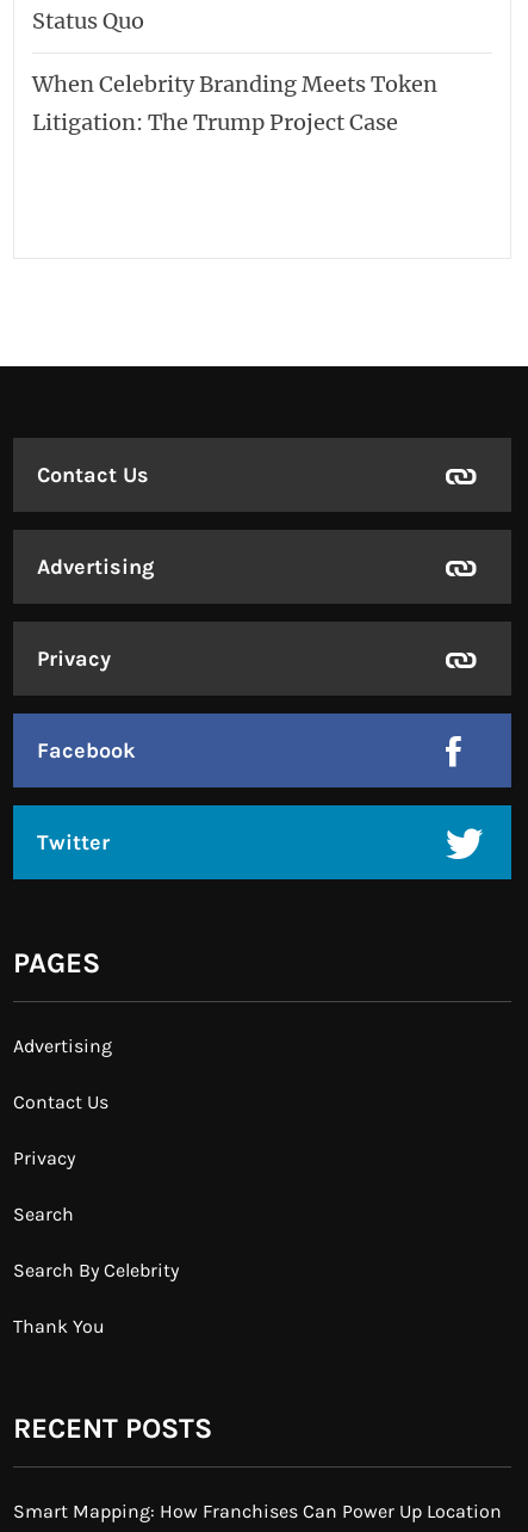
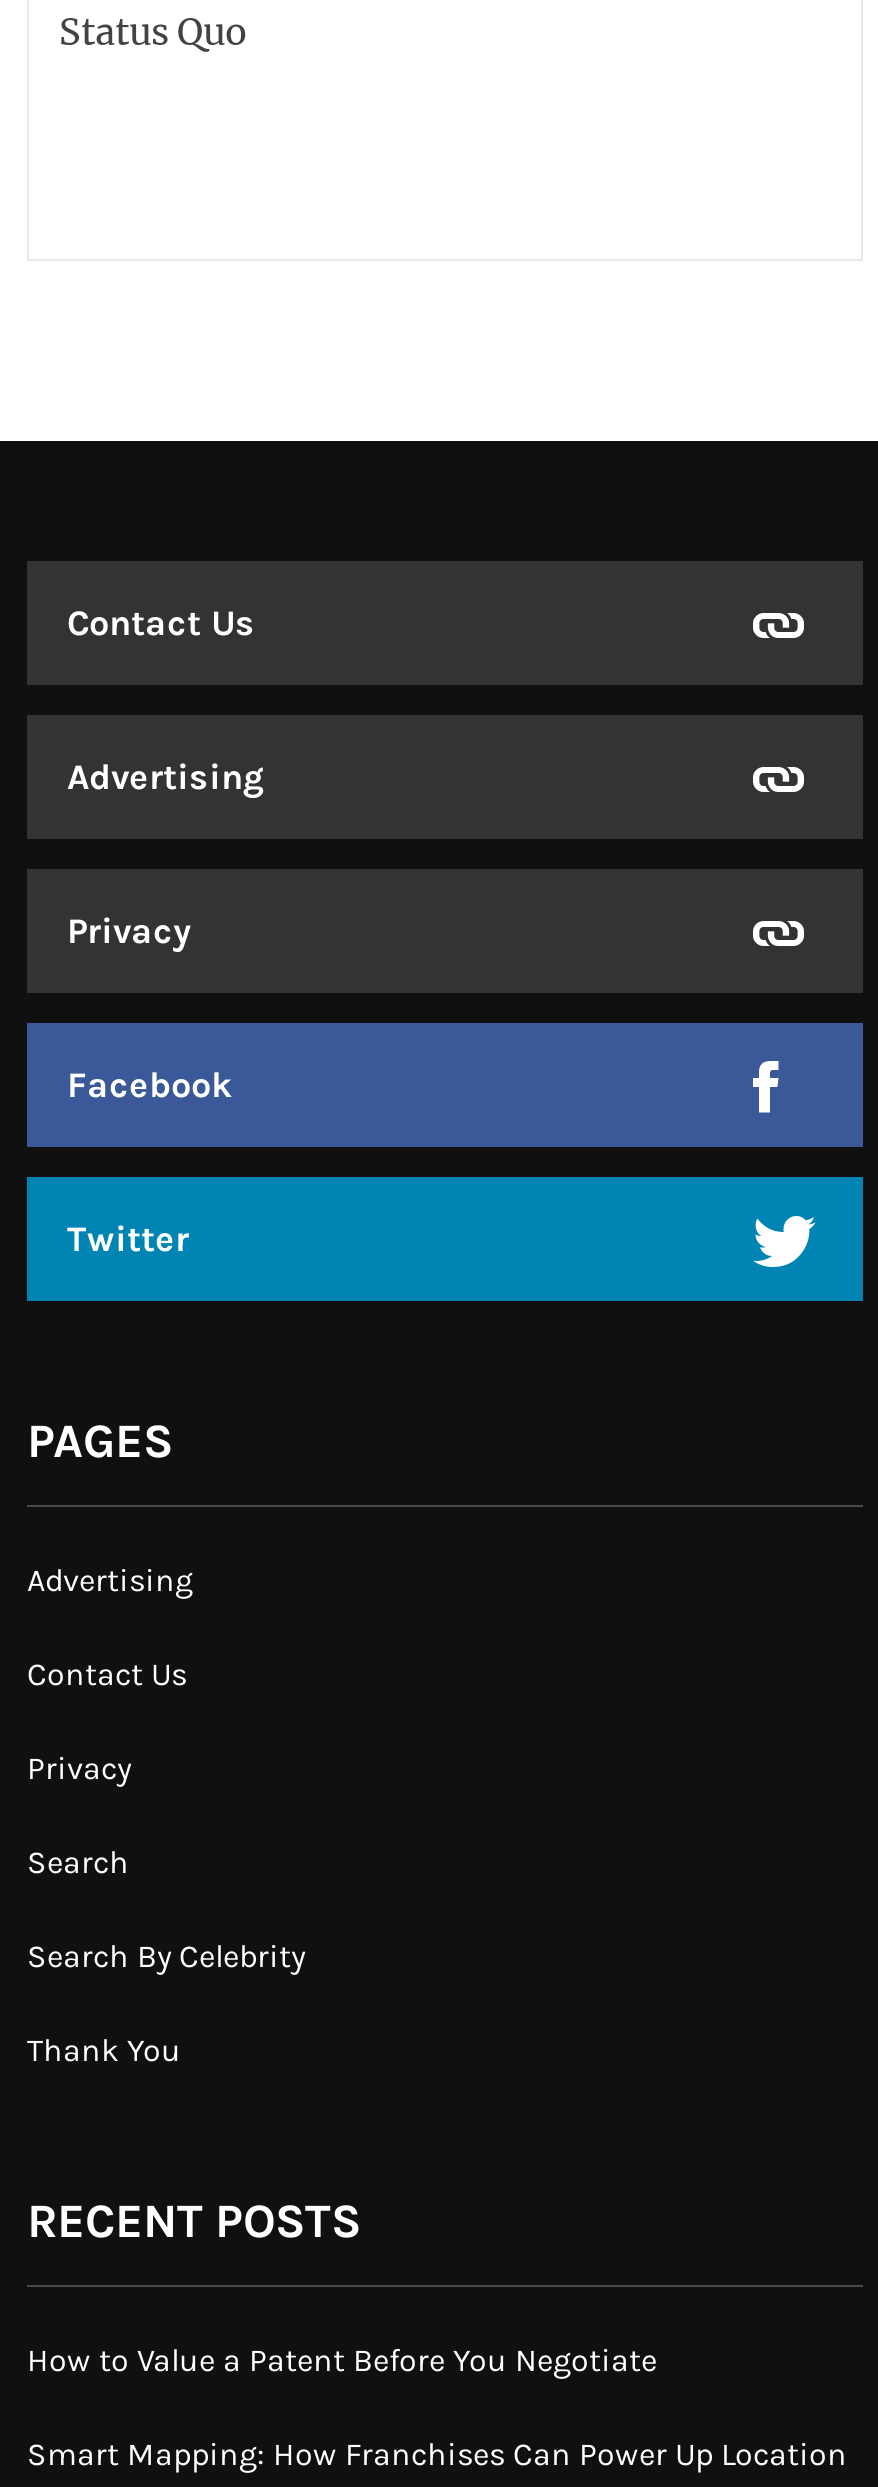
[32,71,437,136] When Celebrity Branding Meets Token | Litigation: The Trump Project Case -> none
moved [13,462,212,1445] -> [27,601,361,2249]: Contact Us | Advertising | Privacy | ... | Thank You | RECENT POSTS
none -> [27,2341,657,2379] How to Value a Patent Before You Negotiate

